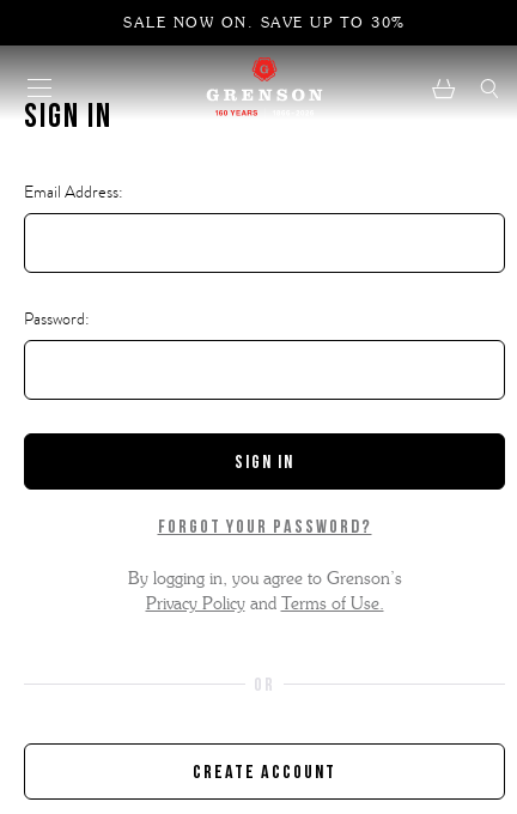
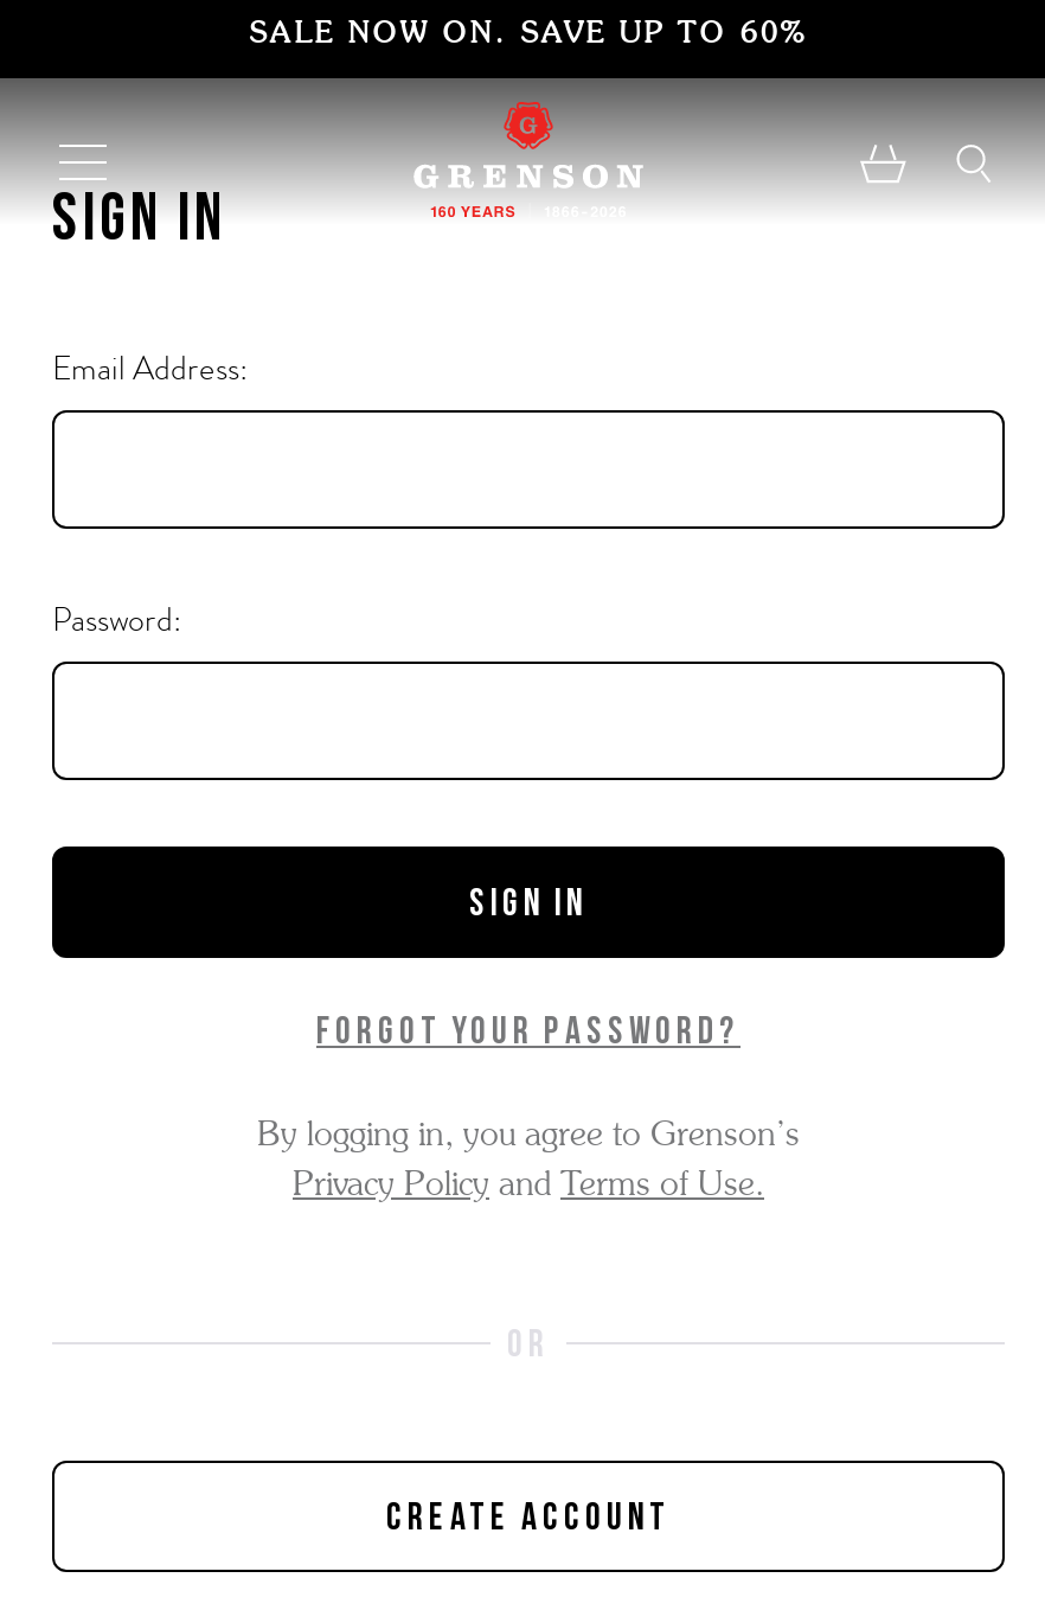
[124,13,405,31] SALE NOW ON. SAVE UP TO 30% -> [249,14,808,50] SALE NOW ON. SAVE UP TO 60%

